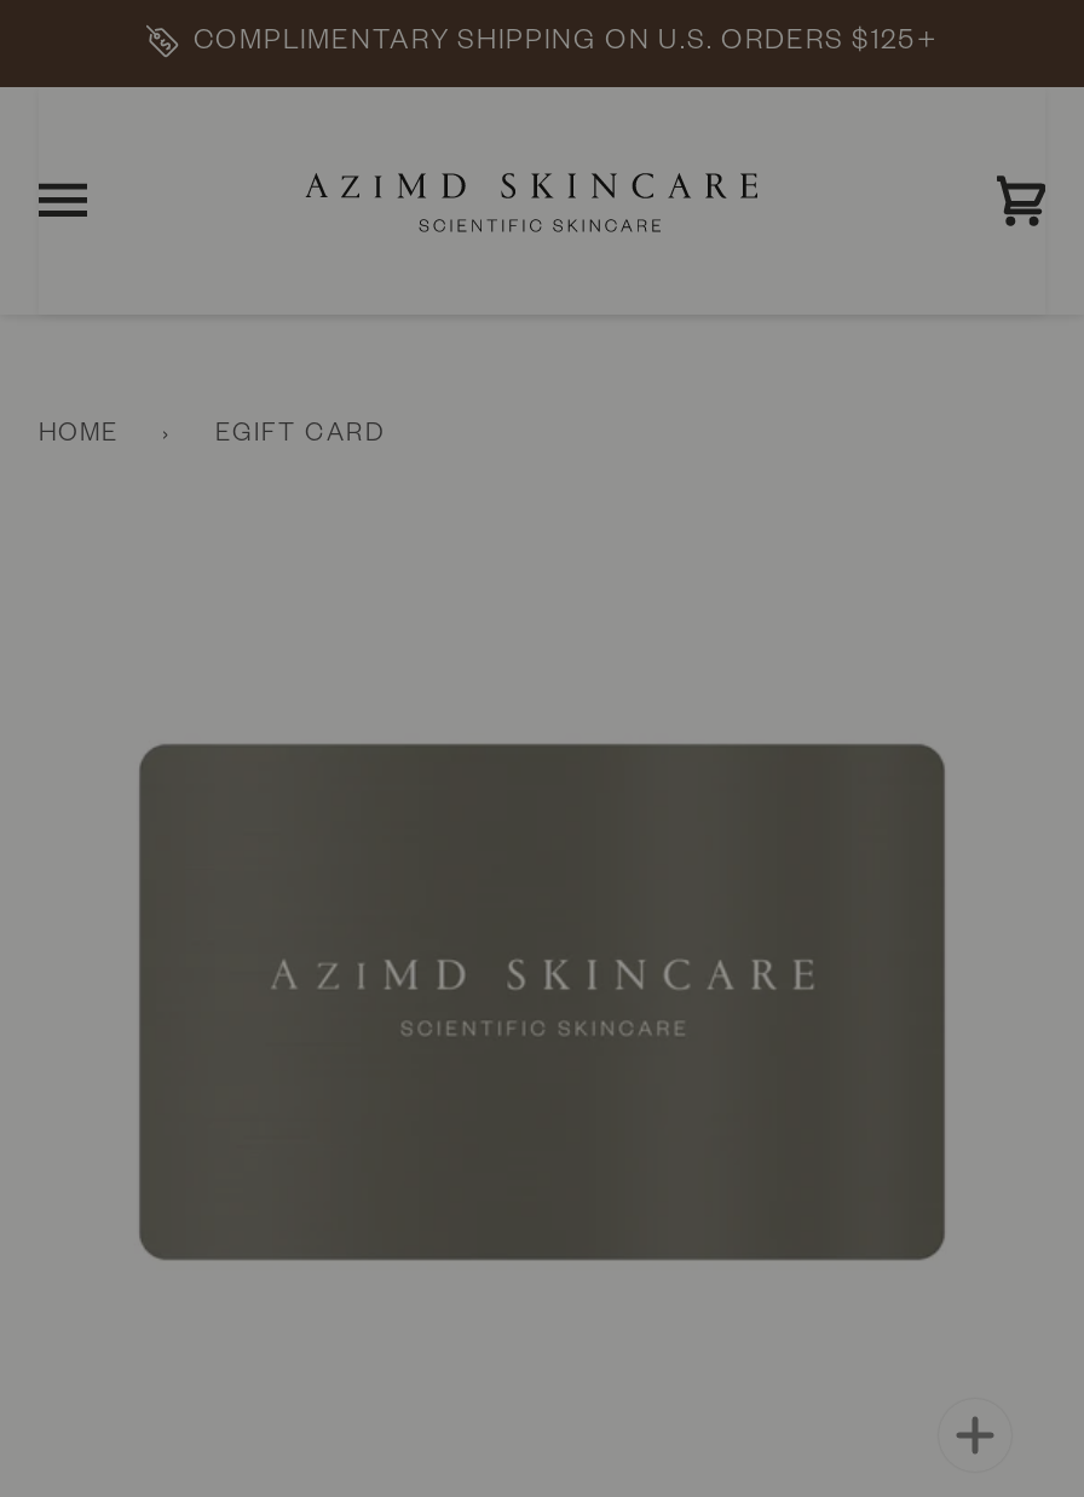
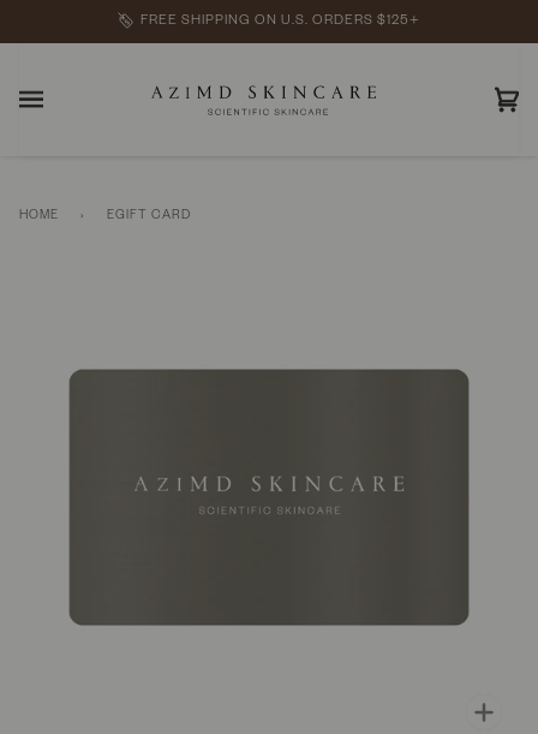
[194,28,939,59] COMPLIMENTARY SHIPPING ON U.S. ORDERS $125+ -> [141,14,421,29] FREE SHIPPING ON U.S. ORDERS $125+

